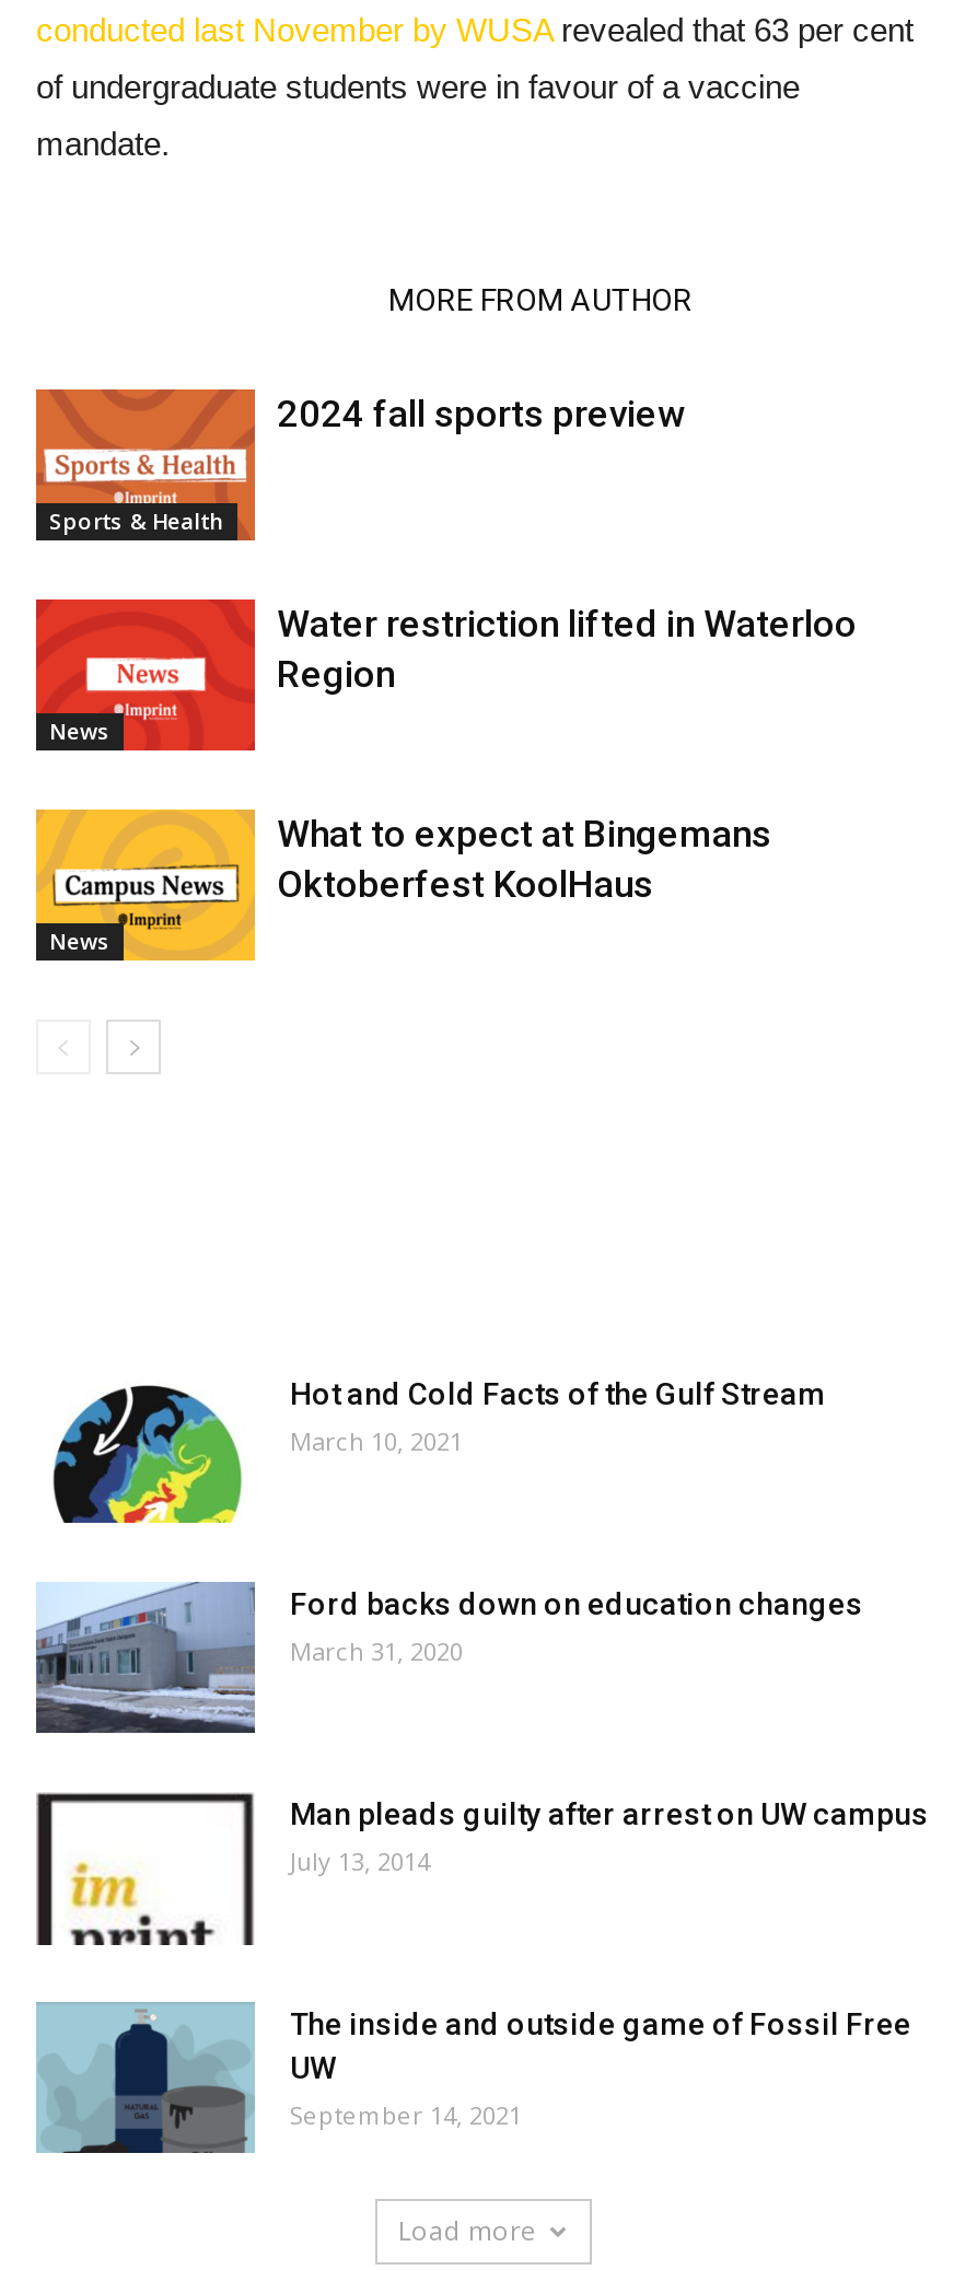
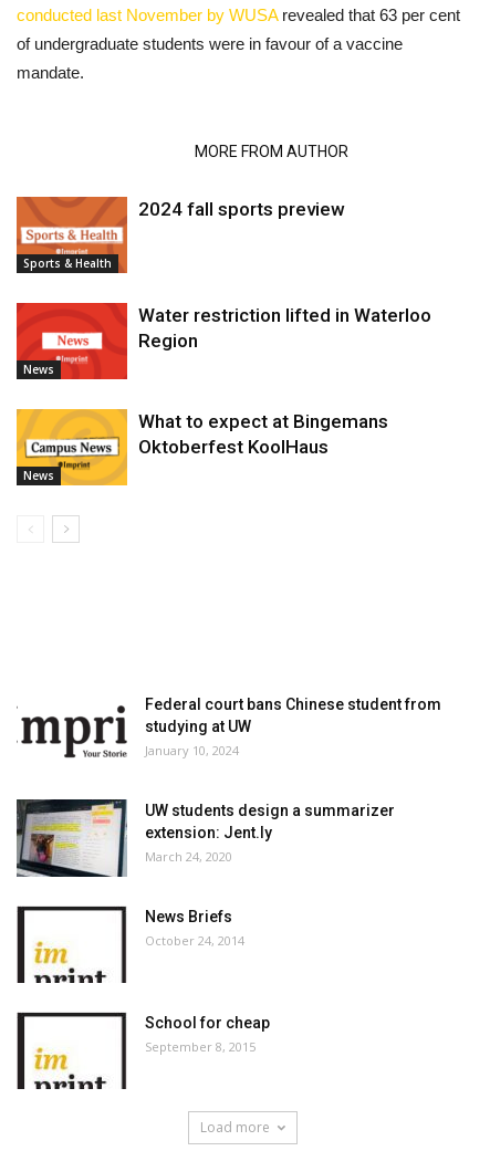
[47,1376,826,1525] [image] | Hot and Cold Facts of the Gulf Stream | March 10, 2021 -> [17,695,441,770] [image] | Federal court bans Chinese student from | studying at UW | January 10, 2024
[34,1582,863,1735] [image] | Ford backs down on education changes | March 31, 2020 -> [15,798,395,877] [image] | UW students design a summarizer | extension: Jent.ly | March 24, 2020
[290,1796,929,1877] Man pleads guilty after arrest on UW campus | July 13, 2014 -> [145,908,244,949] News Briefs | October 24, 2014
[36,2002,911,2155] [image] | The inside and outside game of Fossil Free | UW | September 14, 2021 -> [17,1012,270,1090] [image] | School for cheap | September 8, 2015

